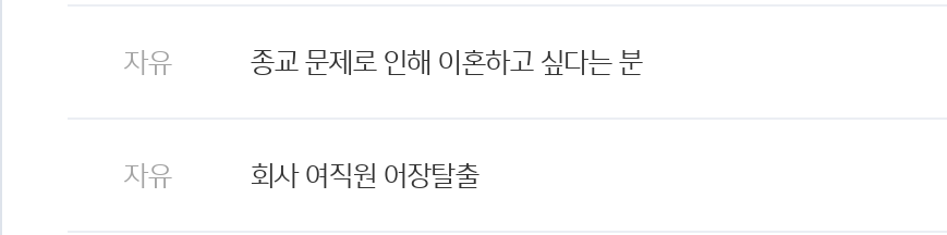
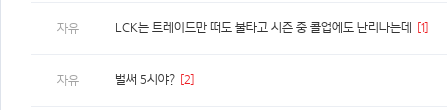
[251,46,643,78] 종교 문제로 인해 이혼하고 싶다는 분 -> [115,20,428,35] LCK는 트레이드만 떠도 불타고 시즌 중 콜업에도 난리나는데 [1]
[251,159,479,191] 회사 여직원 어장탈출 -> [115,72,194,87] 벌써 5시야? [2]

